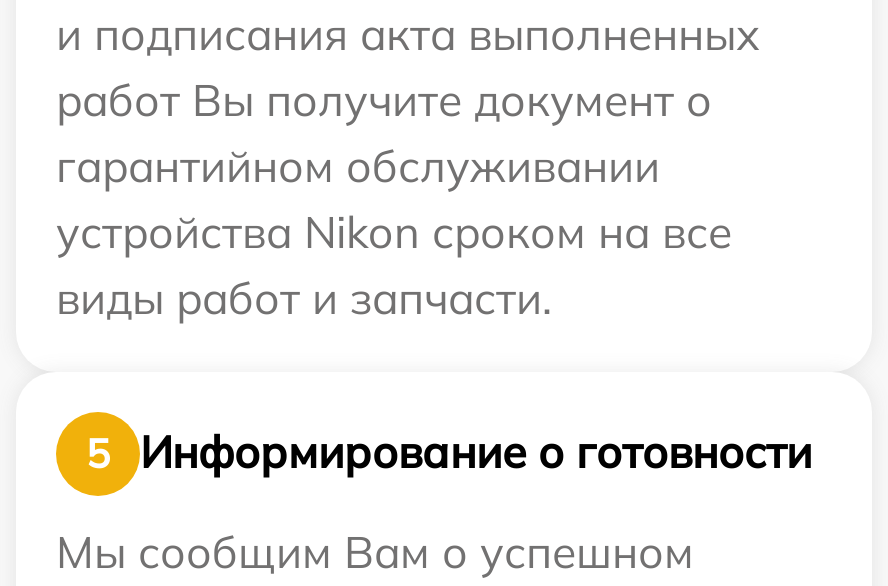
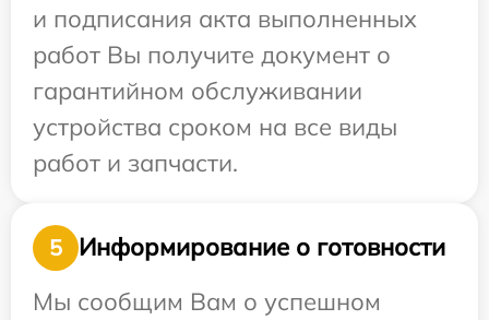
[56,203,732,325] устройства Nikon сроком на все | виды работ и запчасти. -> [33,111,397,177] устройства сроком на все виды | работ и запчасти.

